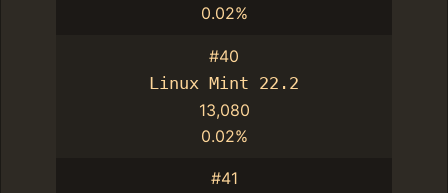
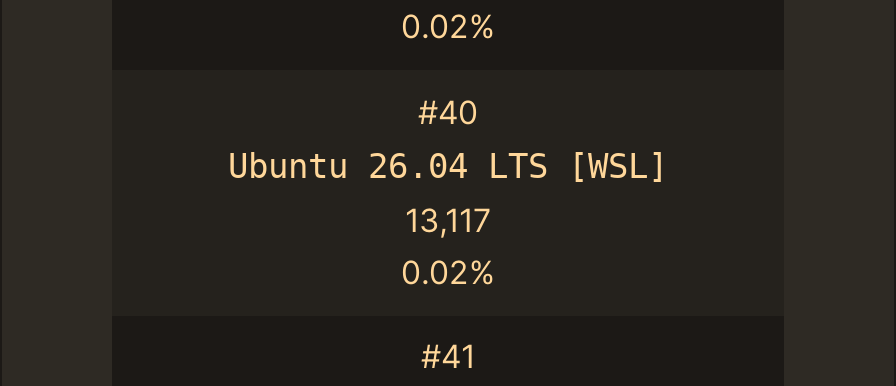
[149,73,299,120] Linux Mint 22.2 | 13,080 -> [228,146,668,240] Ubuntu 26.04 LTS [WSL] | 13,117

